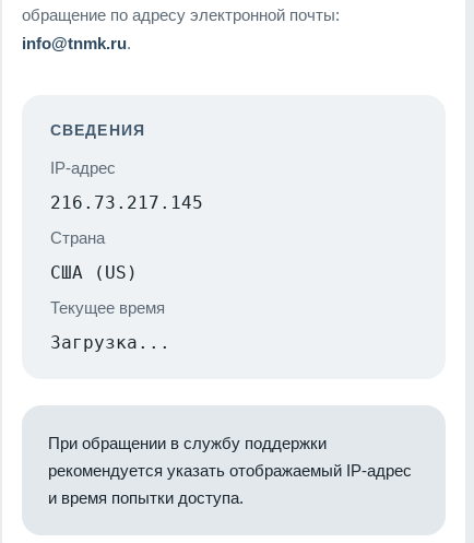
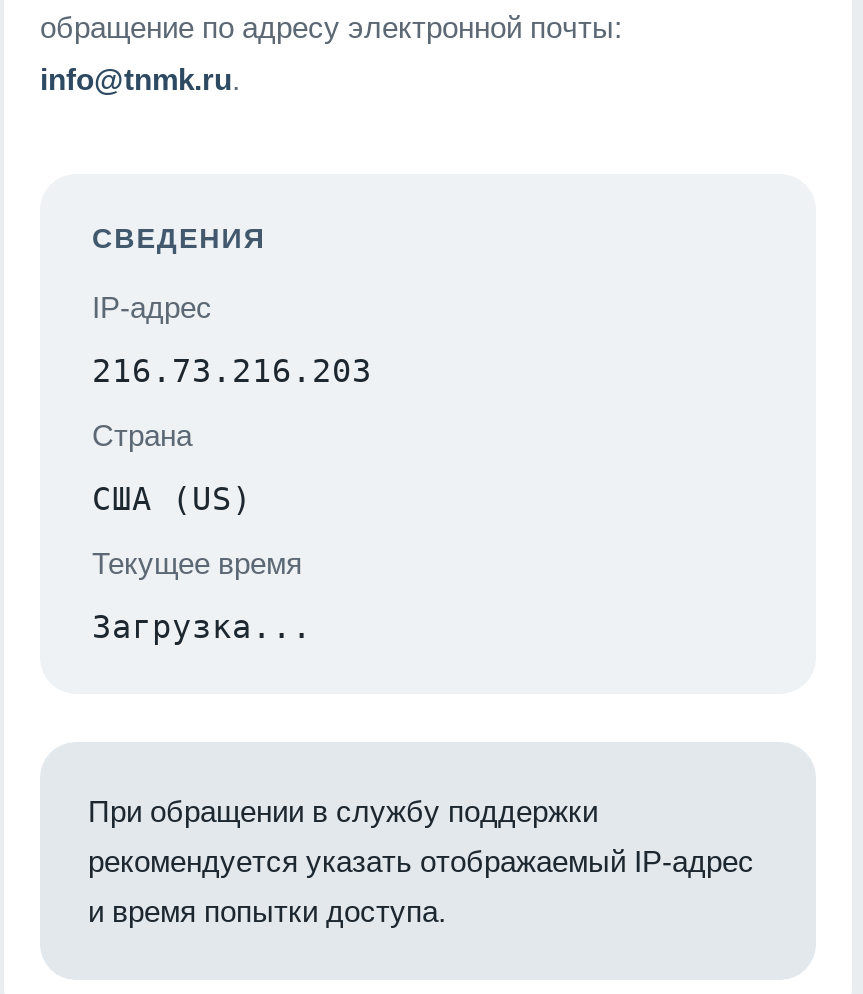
[50,192,203,213] 216.73.217.145 -> [92,351,372,389] 216.73.216.203

